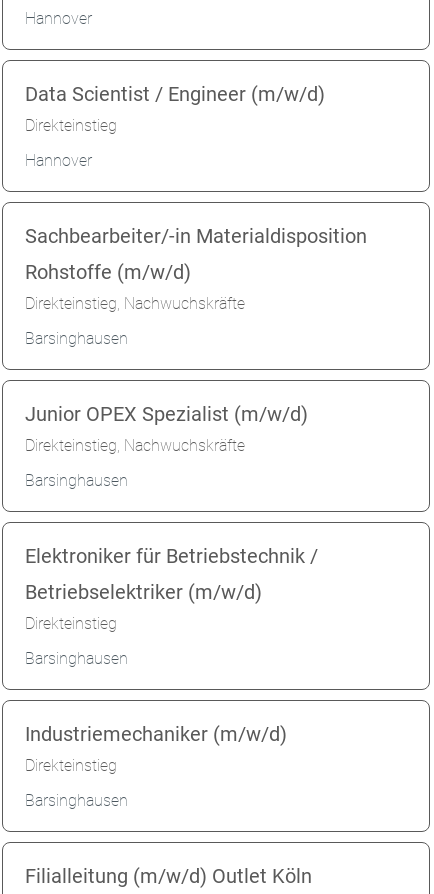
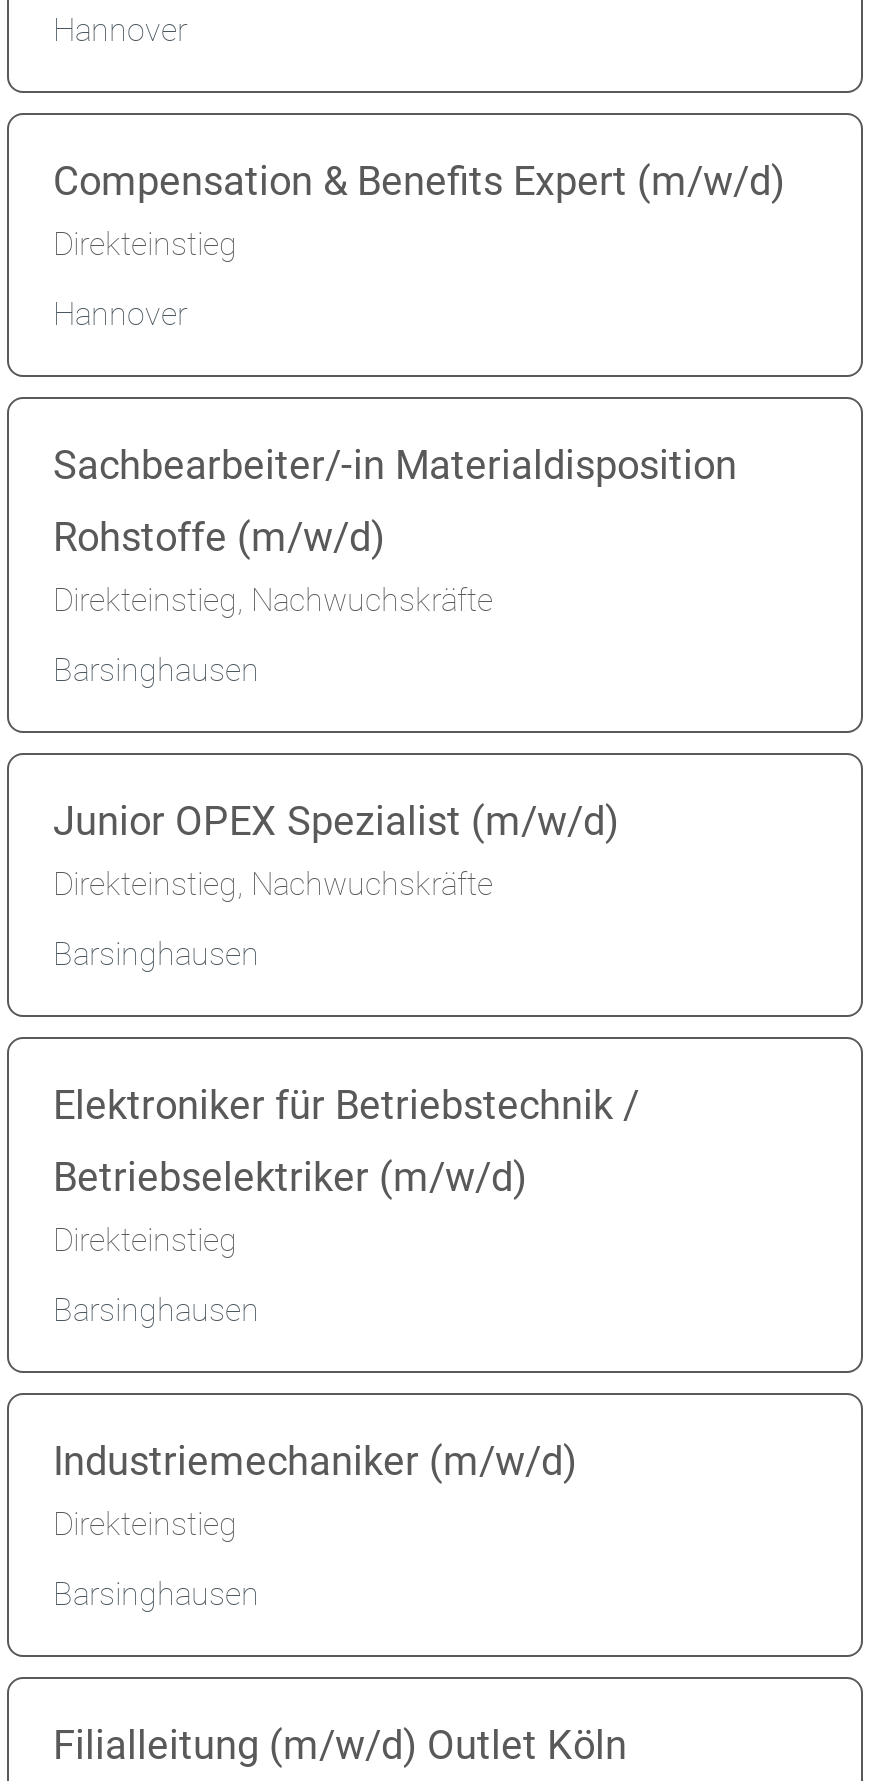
[25,82,325,106] Data Scientist / Engineer (m/w/d) -> [53,158,785,206] Compensation & Benefits Expert (m/w/d)

